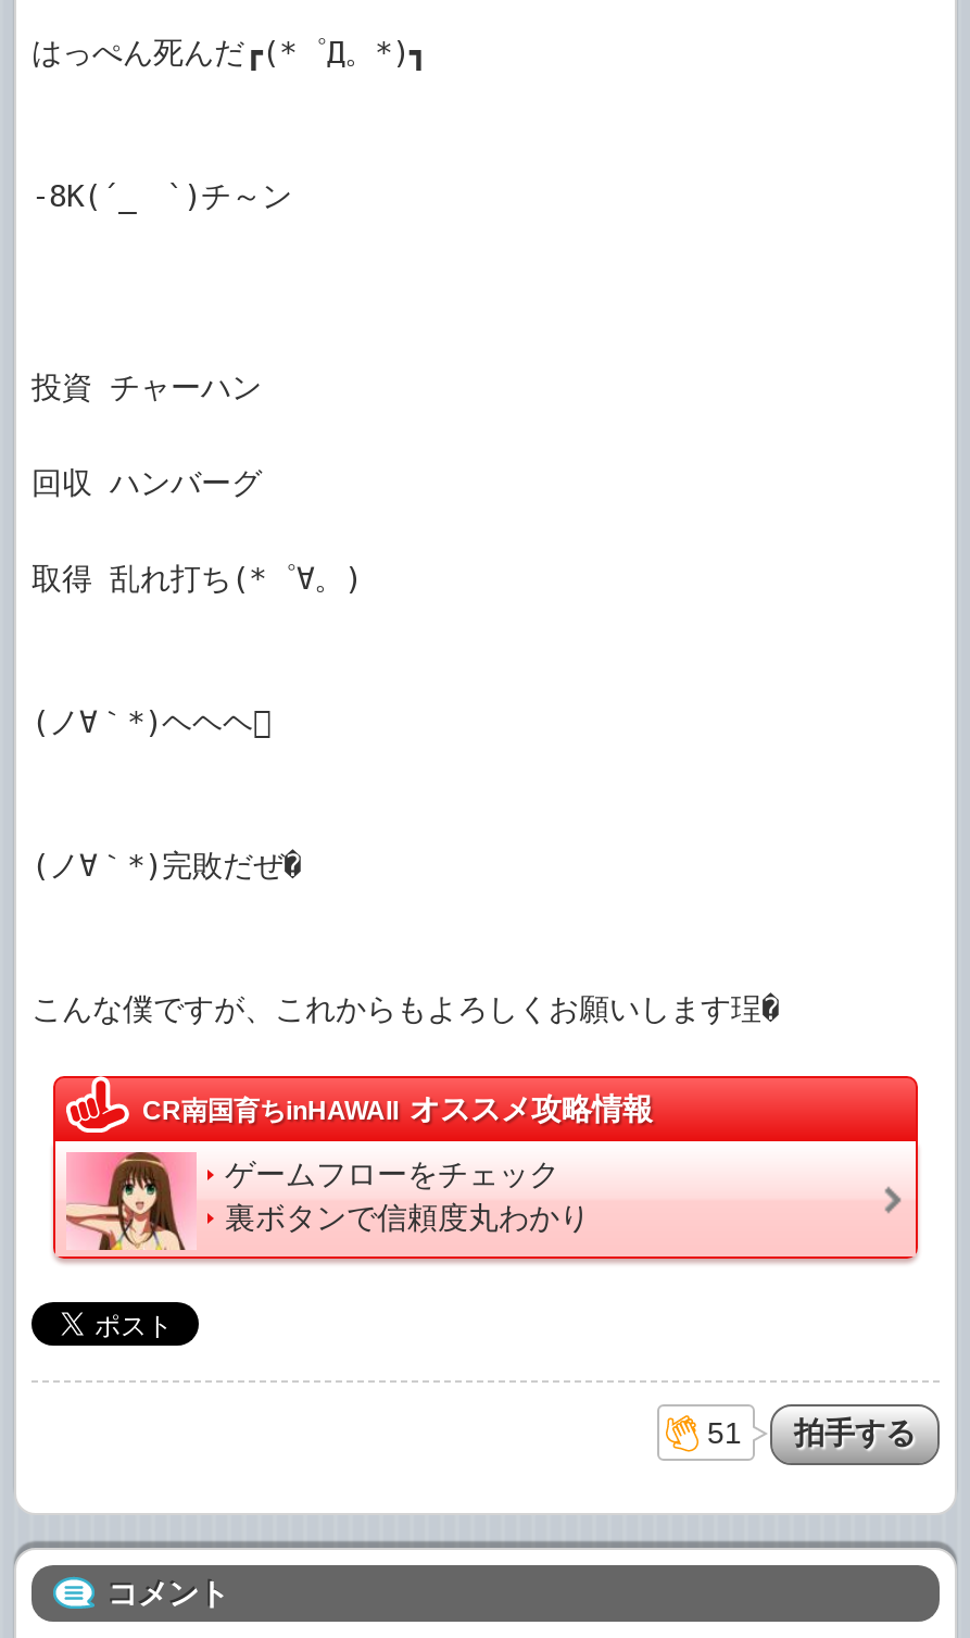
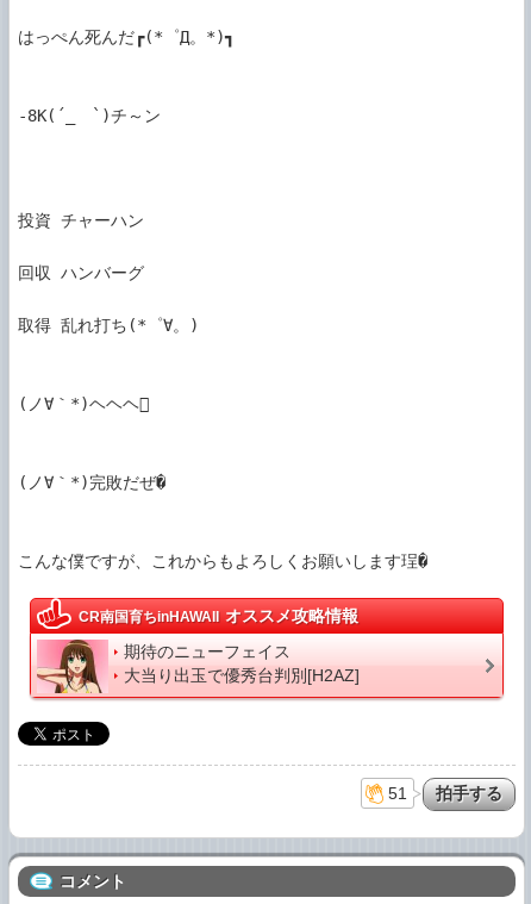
[225,1158,590,1236] ゲームフローをチェック | 裏ボタンで信頼度丸わかり -> [124,643,360,685] 期待のニューフェイス | 大当り出玉で優秀台判別[H2AZ]

